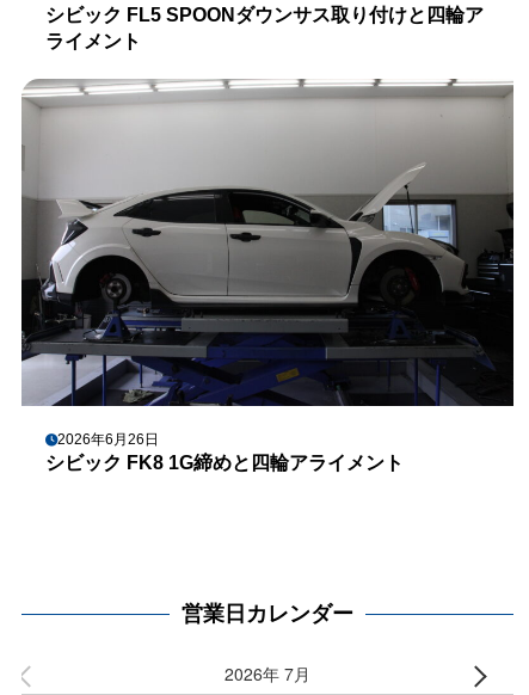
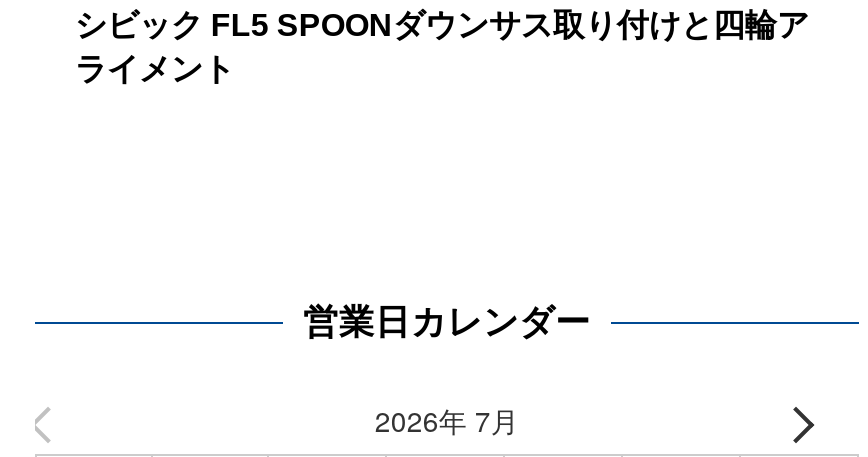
[20,78,515,473] [image] | 2026年6月26日 | シビック FK8 1G締めと四輪アライメント -> none

